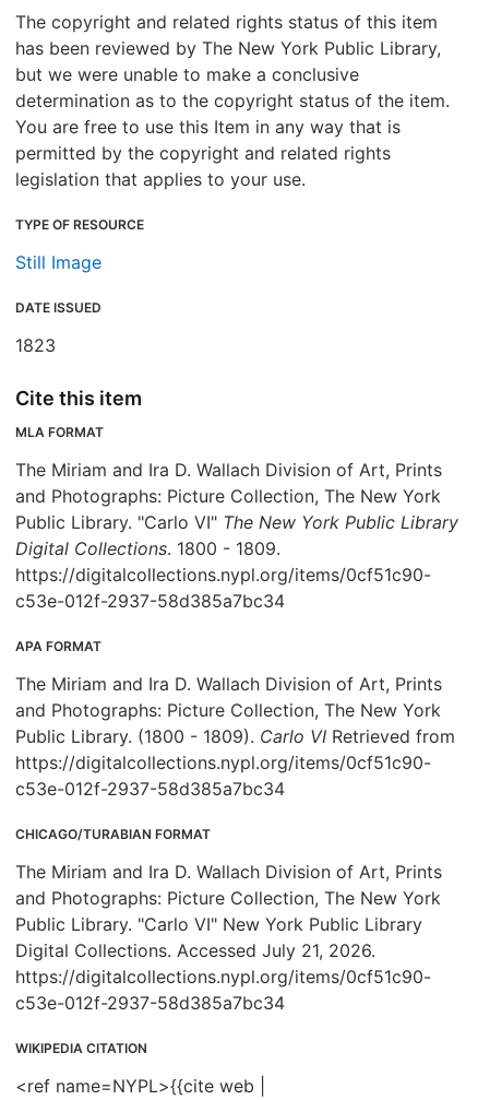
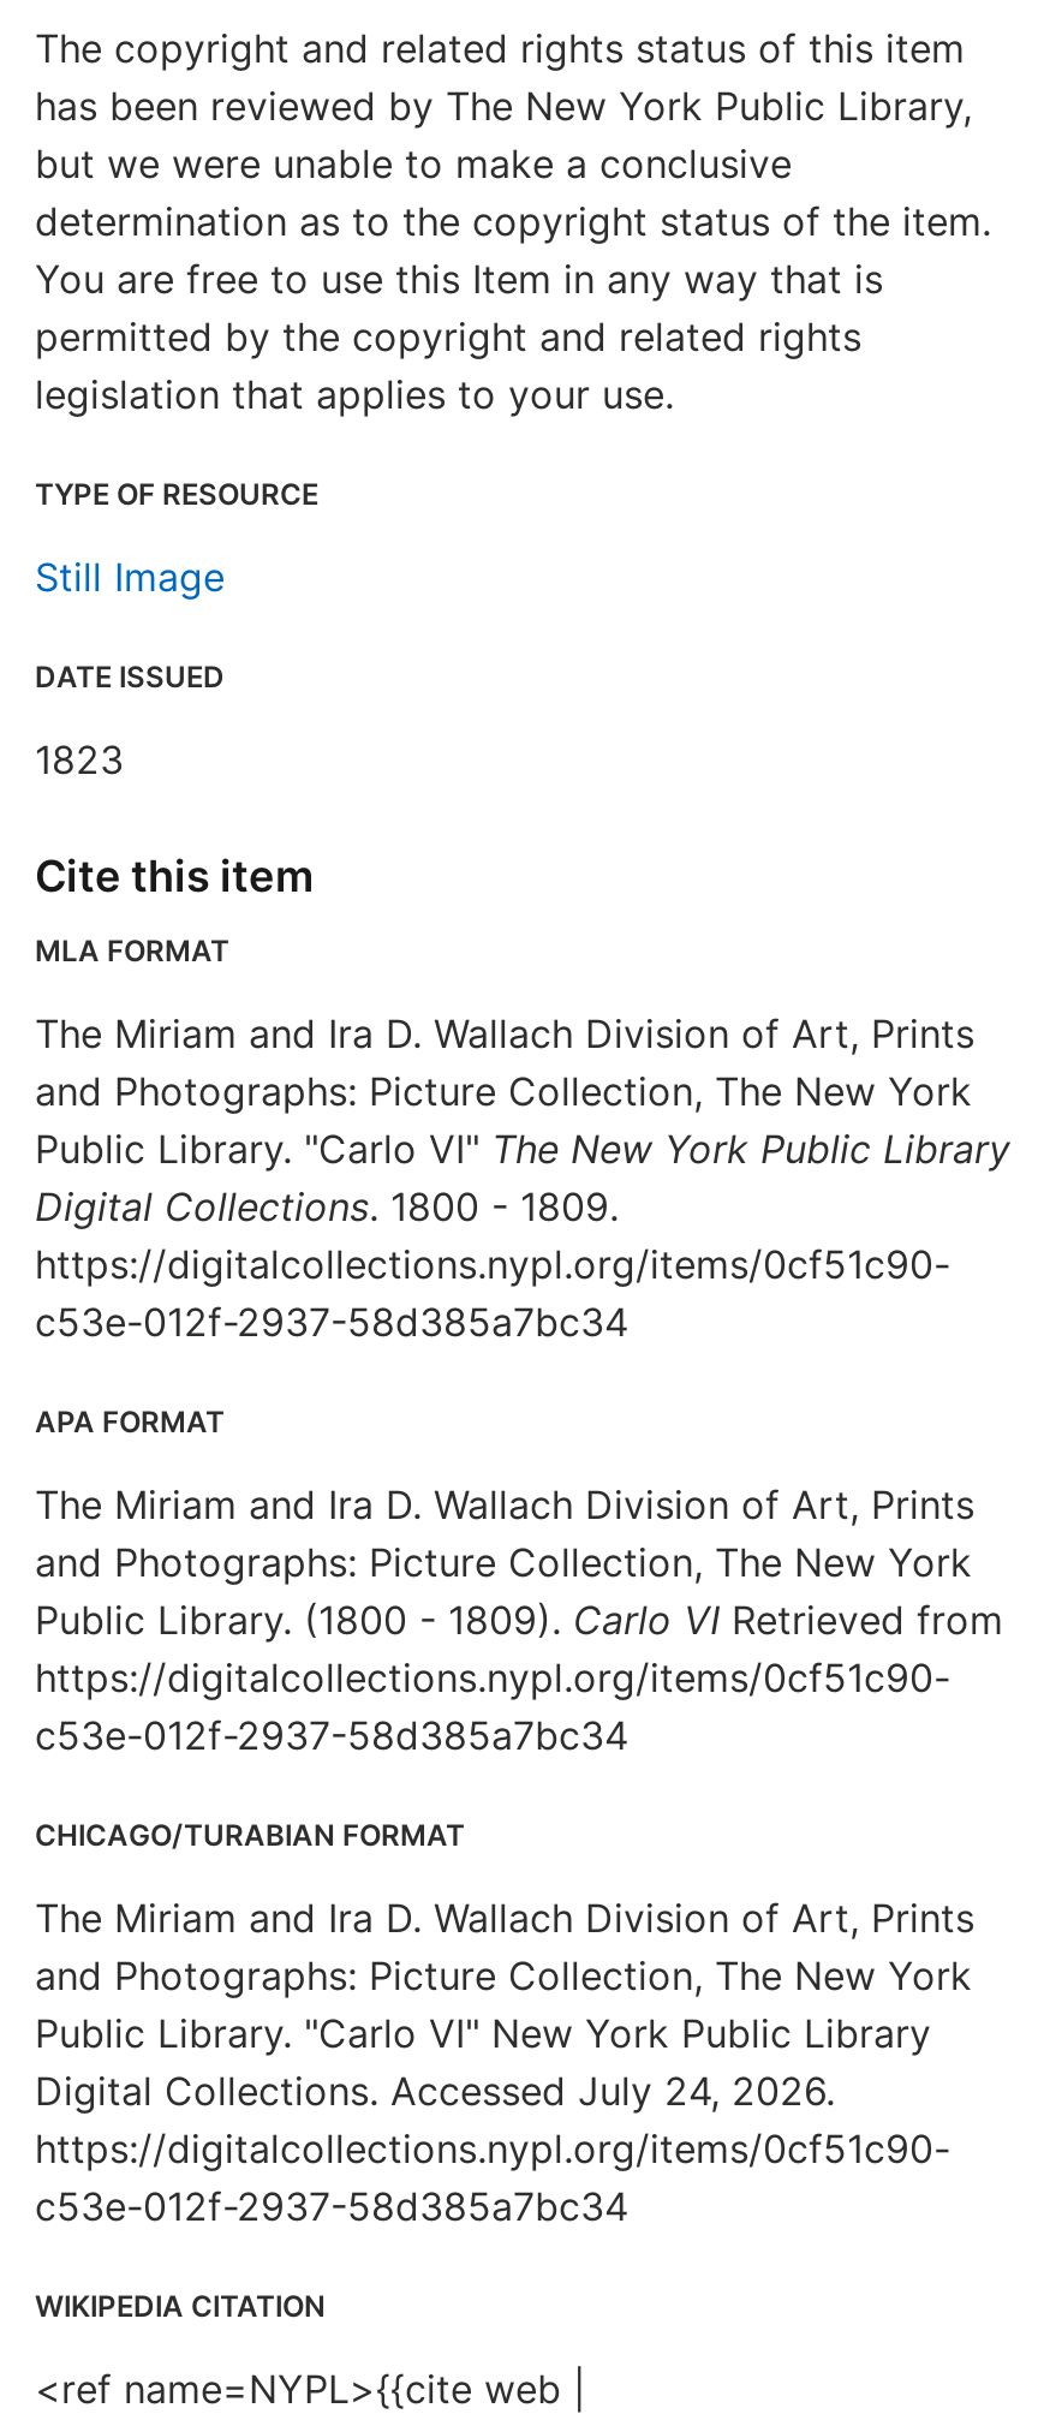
[15,939,375,961] Digital Collections. Accessed July 21, 2026. -> [35,2067,835,2115] Digital Collections. Accessed July 24, 2026.

